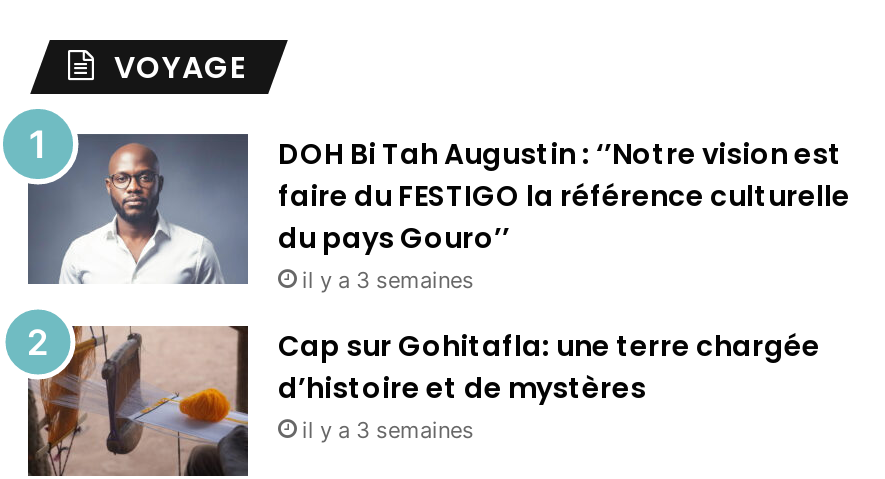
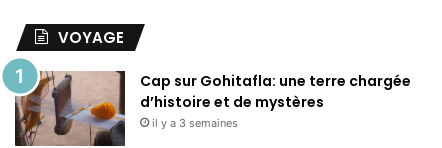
[26,133,850,293] [image] | DOH Bi Tah Augustin : ‘’Notre vision est | faire du FESTIGO la référence culturelle | du pays Gouro’’ | il y a 3 semaines -> none

